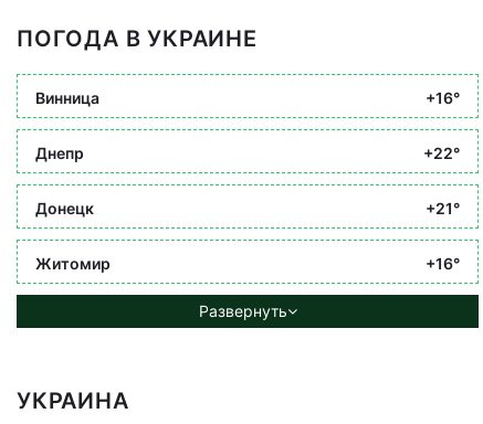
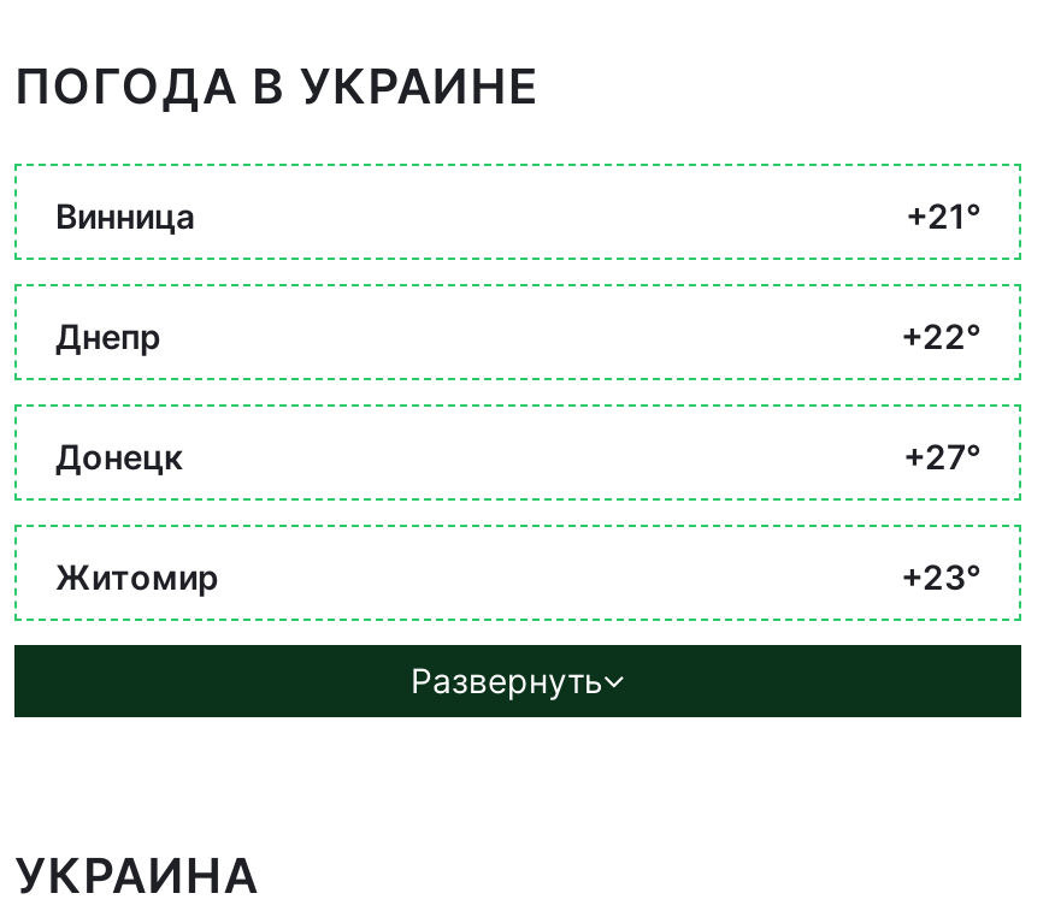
[426,88,460,107] +16° -> [906,194,980,235] +21°
[426,198,460,217] +21° -> [903,434,980,475] +27°
[426,253,460,272] +16° -> [901,555,980,596] +23°

